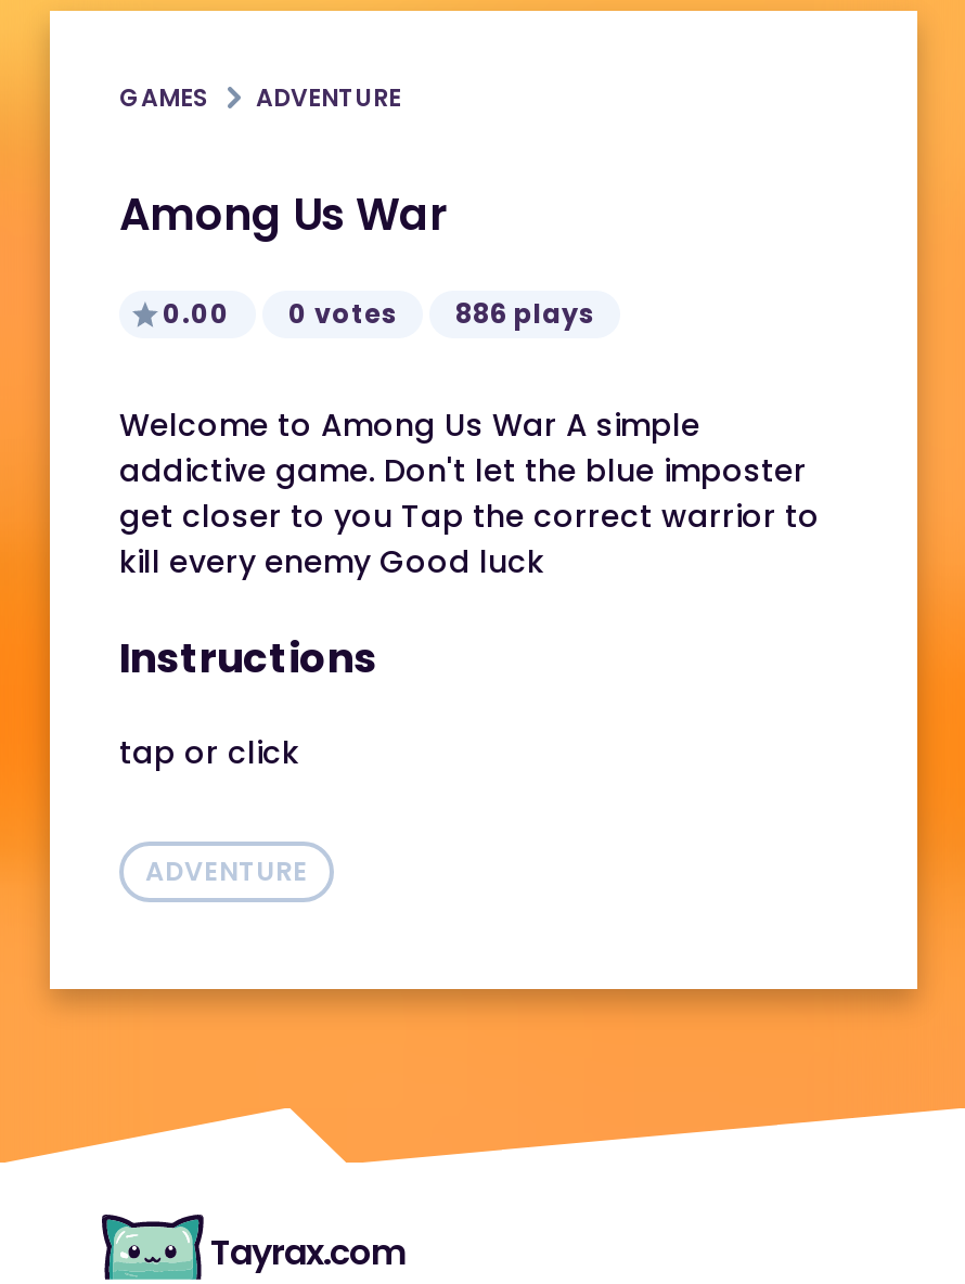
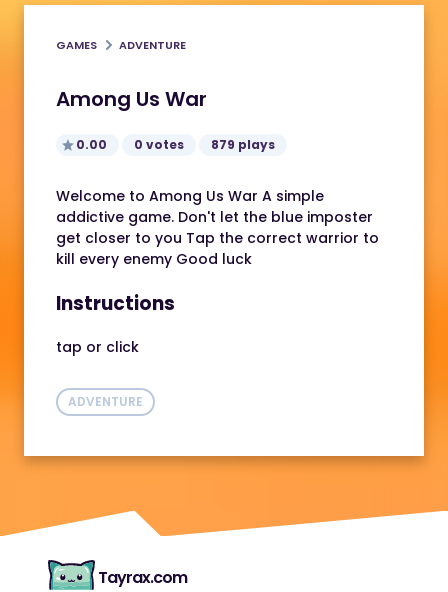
[163,295,594,332] 0.00 0 votes 886 plays -> [76,136,275,153] 0.00 0 votes 879 plays

